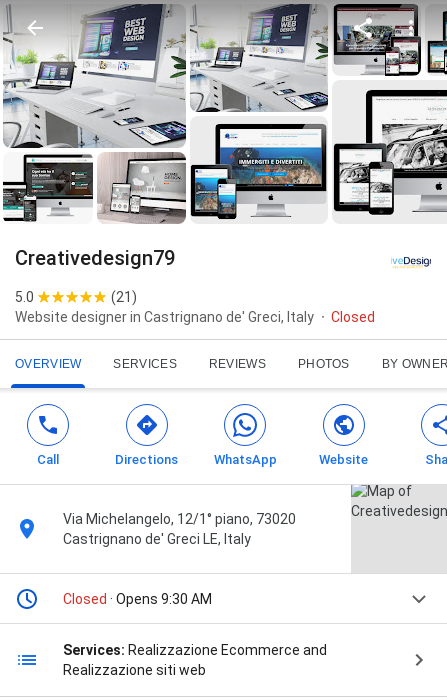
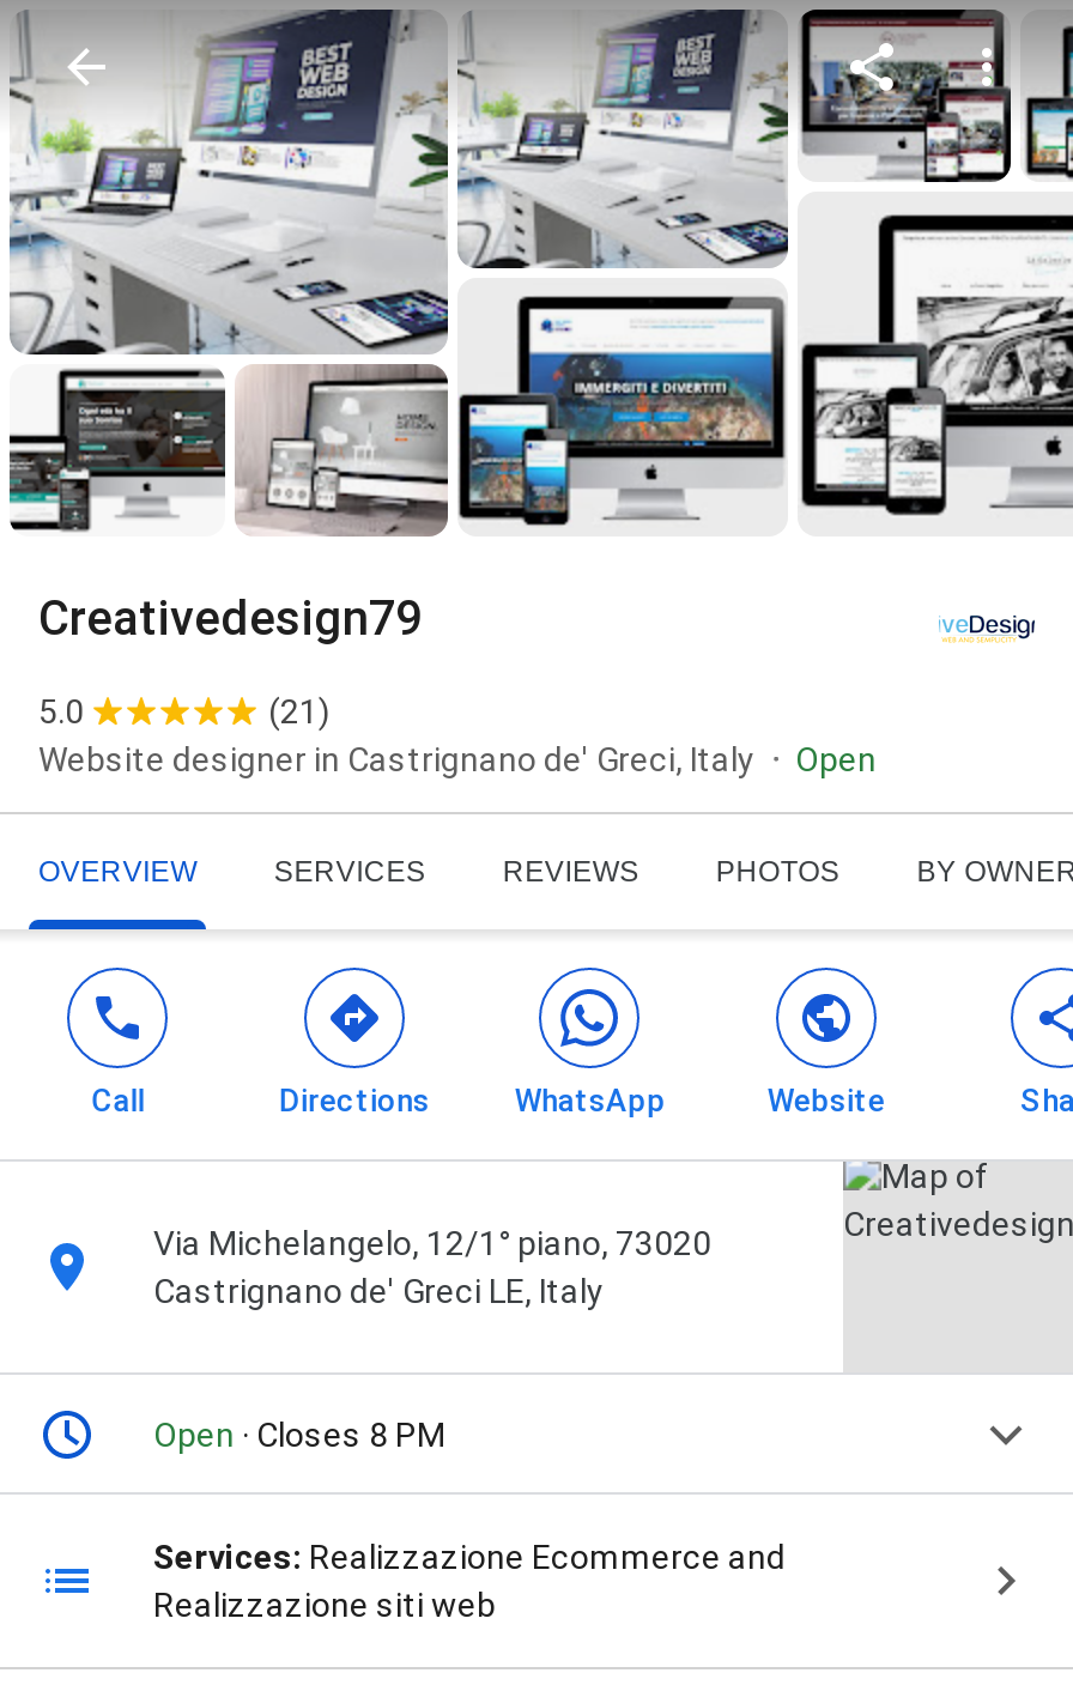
[331,309,375,325] Closed -> [795,741,877,779] Open
[63,591,212,607] Closed · Opens 9:30 AM -> [153,1416,445,1454] Open · Closes 8 PM

